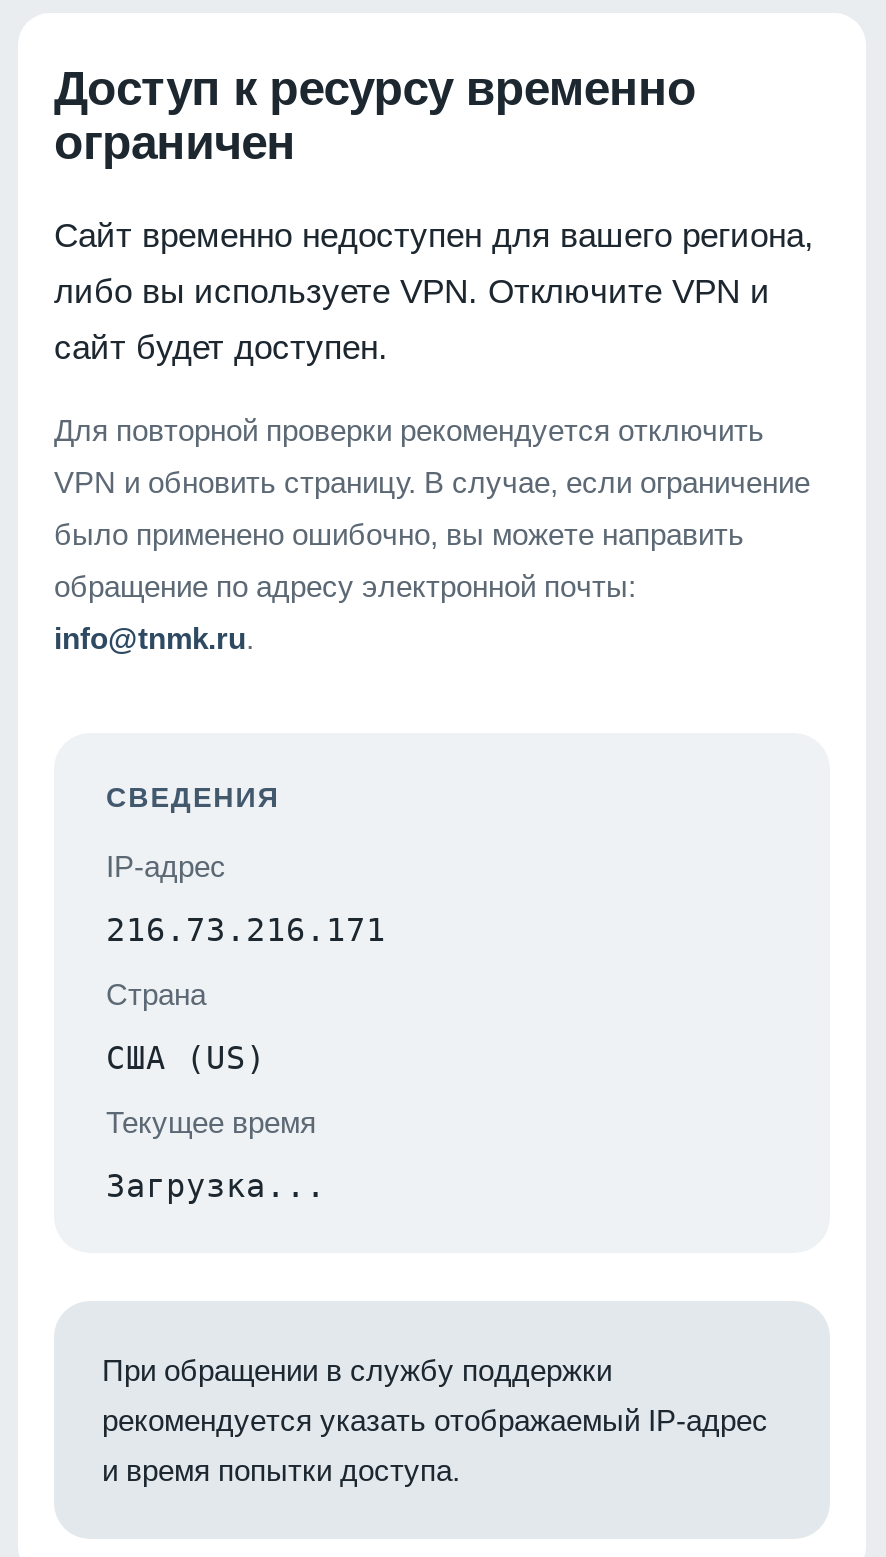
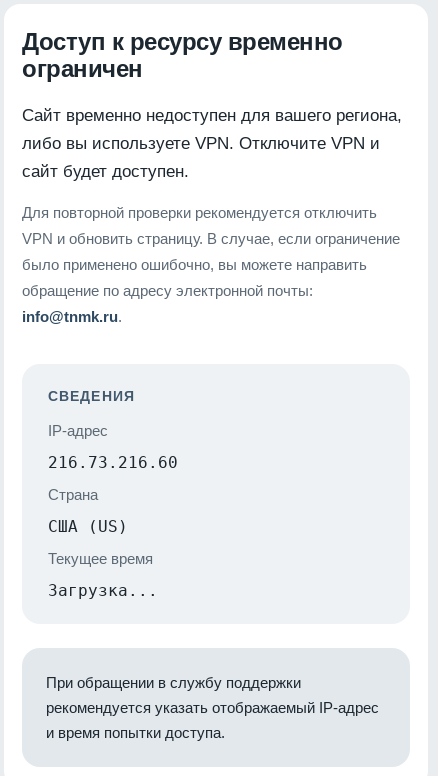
[106,910,386,948] 216.73.216.171 -> [48,452,178,471] 216.73.216.60

